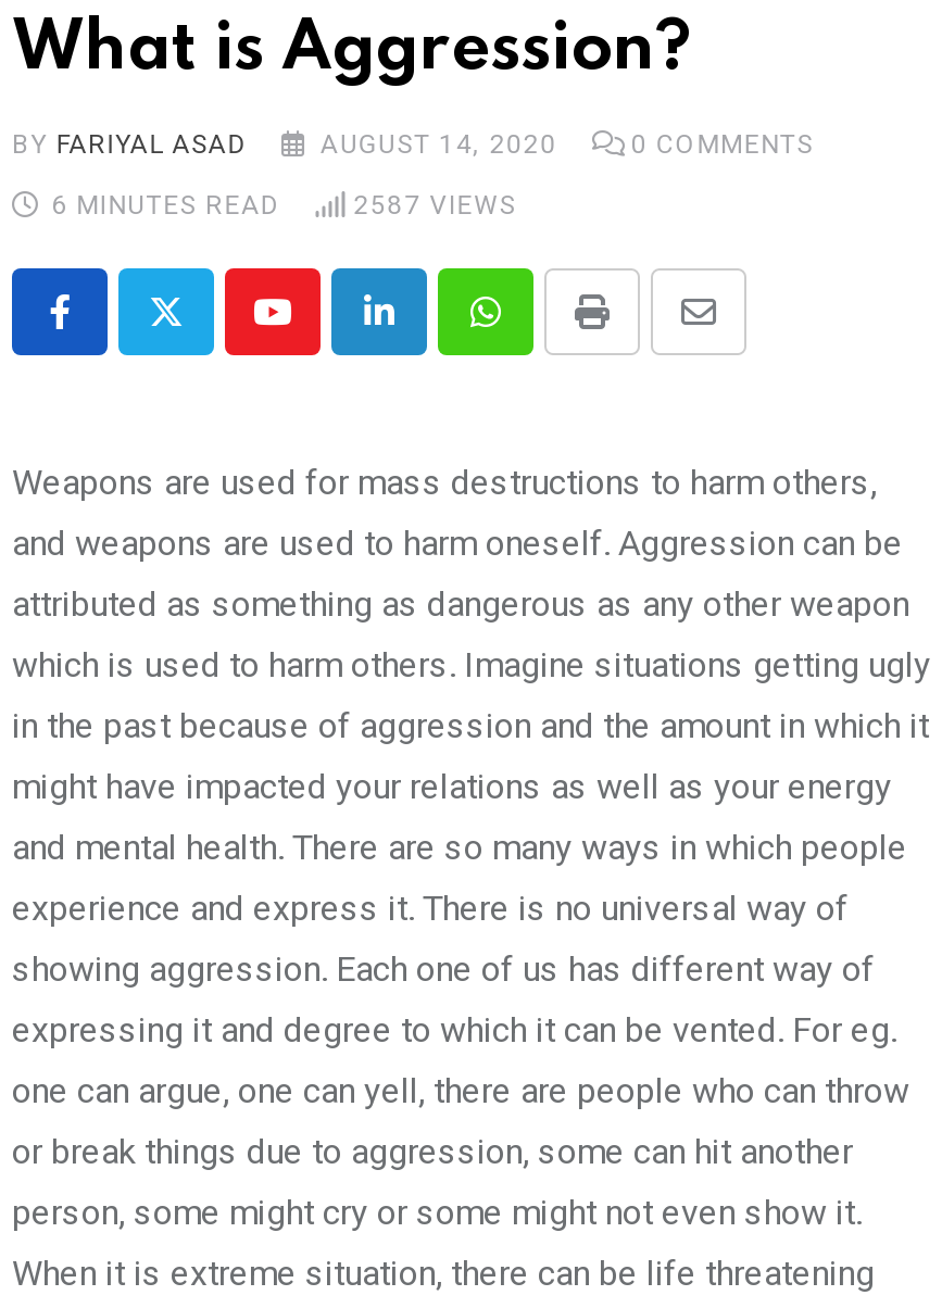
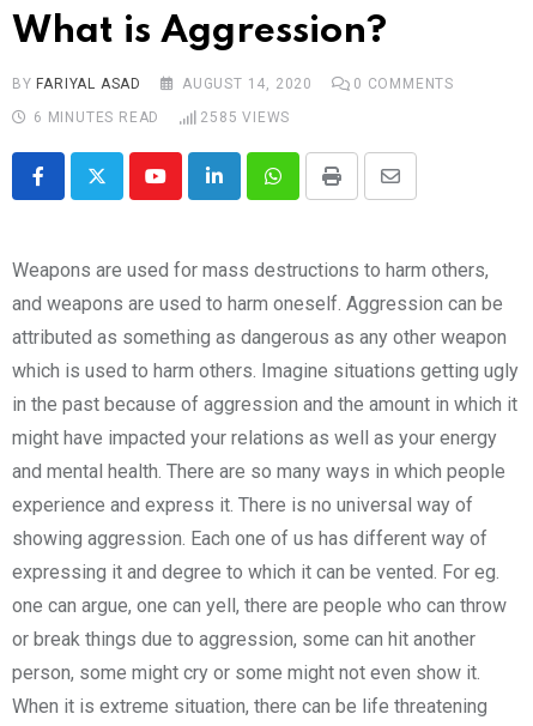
[354,190,517,221] 2587 VIEWS -> [200,109,290,126] 2585 VIEWS

